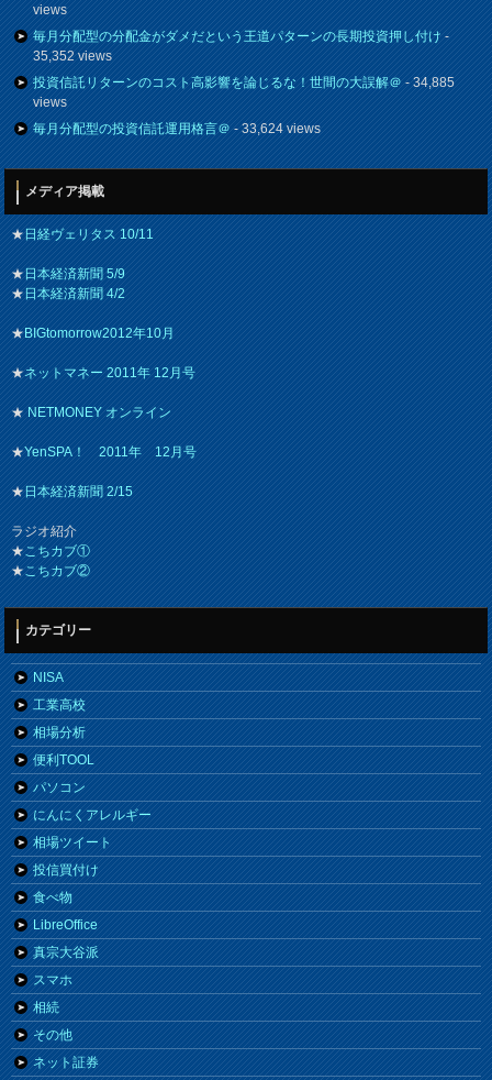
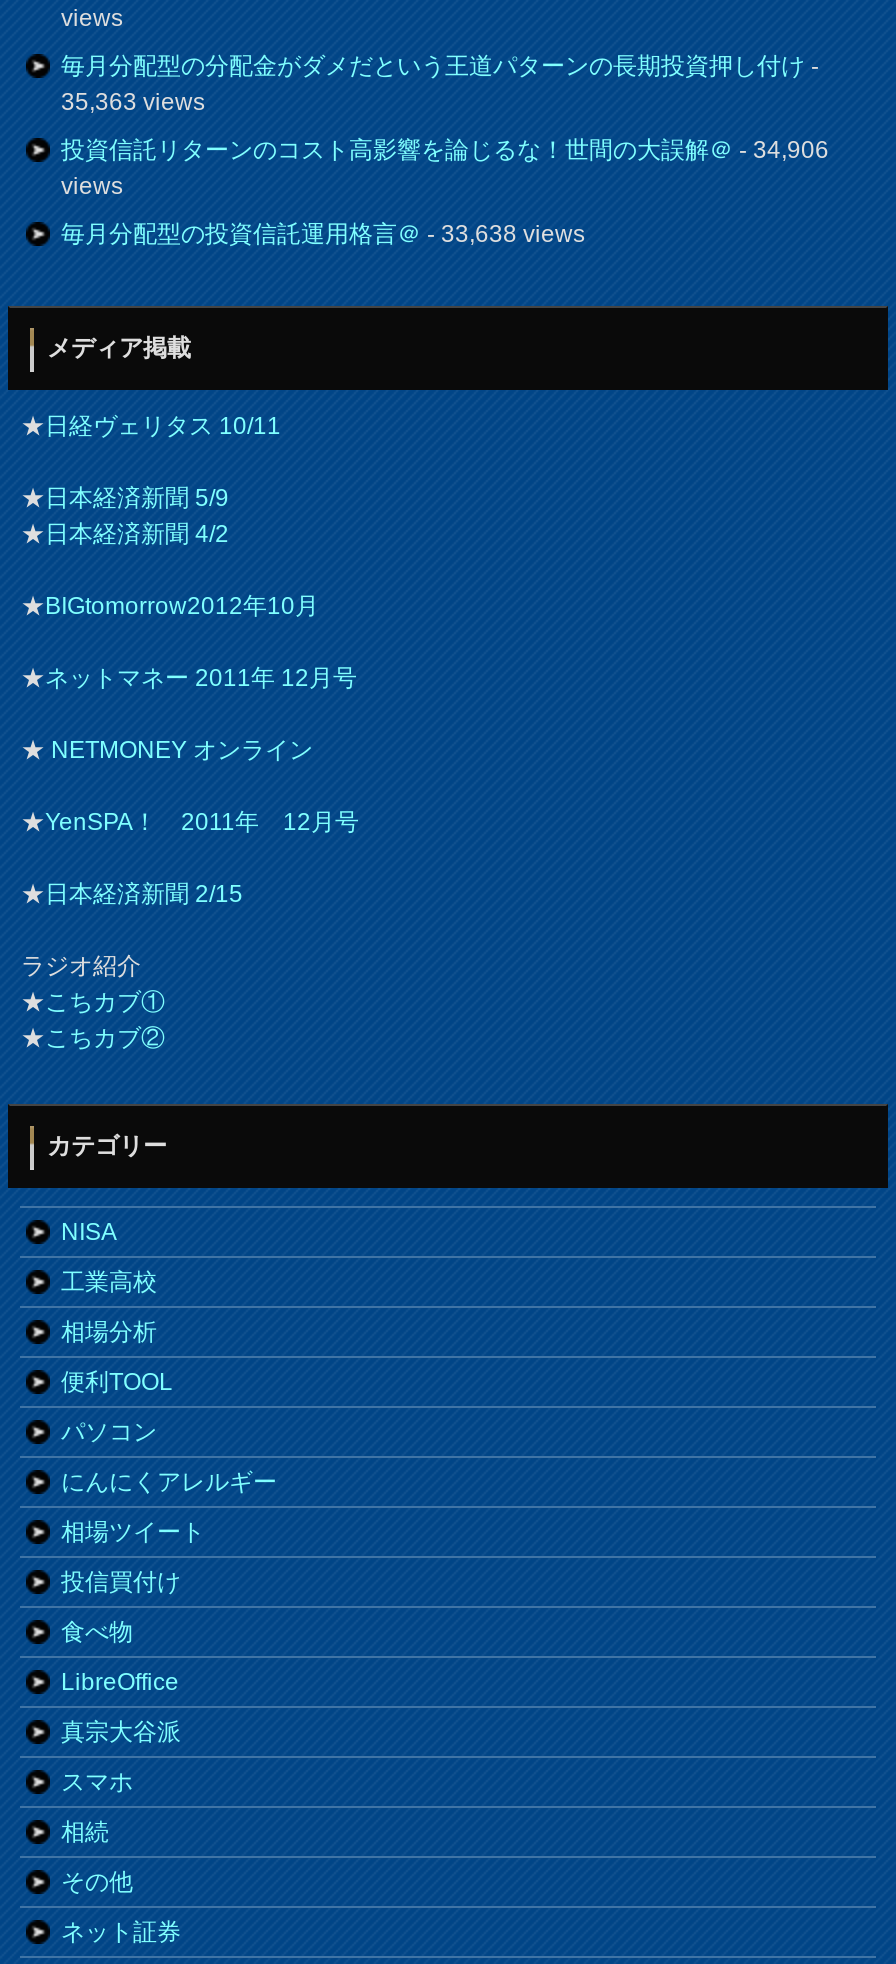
[33,49,113,64] 35,352 views -> [61,88,205,116] 35,363 views
[33,75,455,90] 投資信託リターンのコスト高影響を論じるな！世間の大誤解＠- 34,885 -> [61,136,829,164] 投資信託リターンのコスト高影響を論じるな！世間の大誤解＠- 34,906
[33,121,321,137] 毎月分配型の投資信託運用格言＠- 33,624 views -> [61,220,585,248] 毎月分配型の投資信託運用格言＠- 33,638 views

